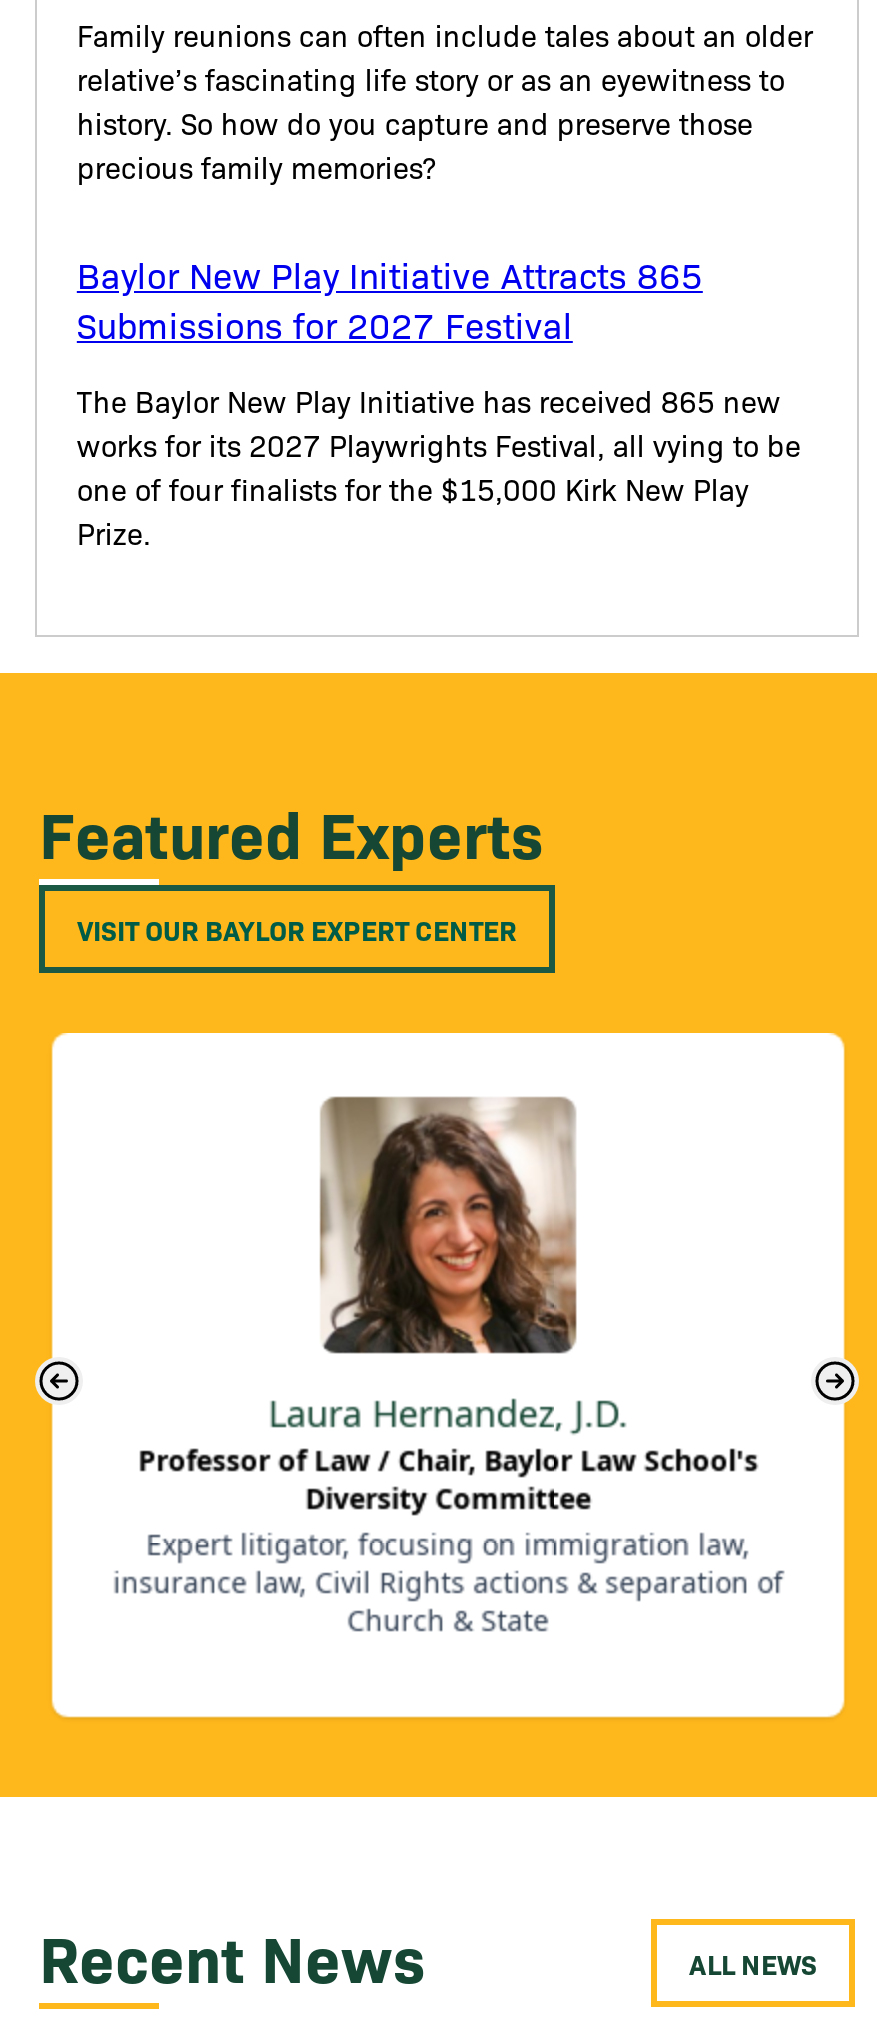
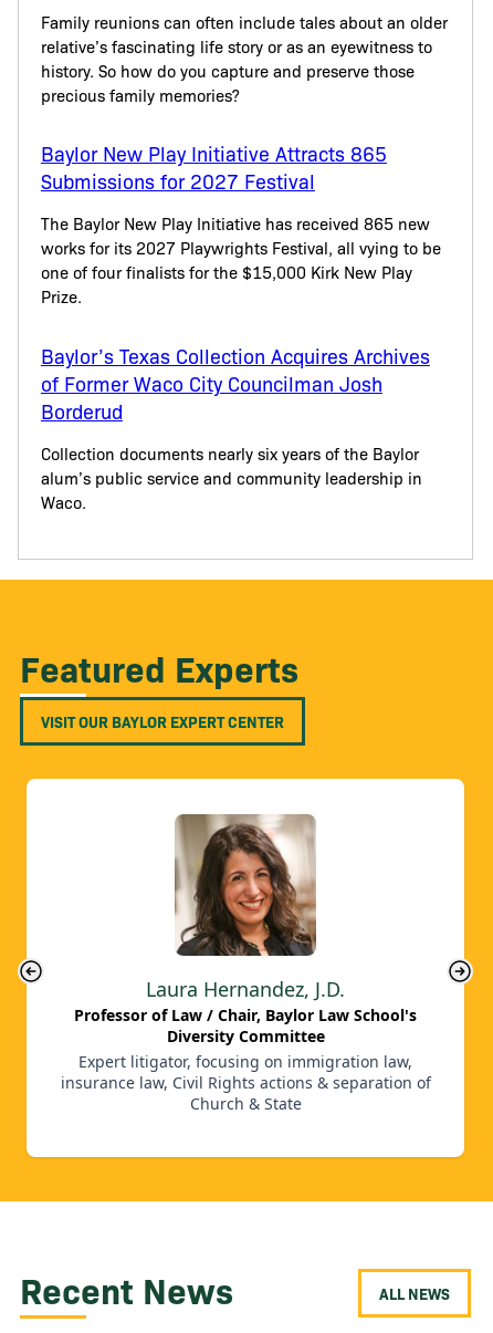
none -> [41,342,430,513] Baylor’s Texas Collection Acquires Archives | of Former Waco City Councilman Josh | Borderud | Collection documents nearly six years of the Baylor | alum’s public service and community leadership in | Waco.

